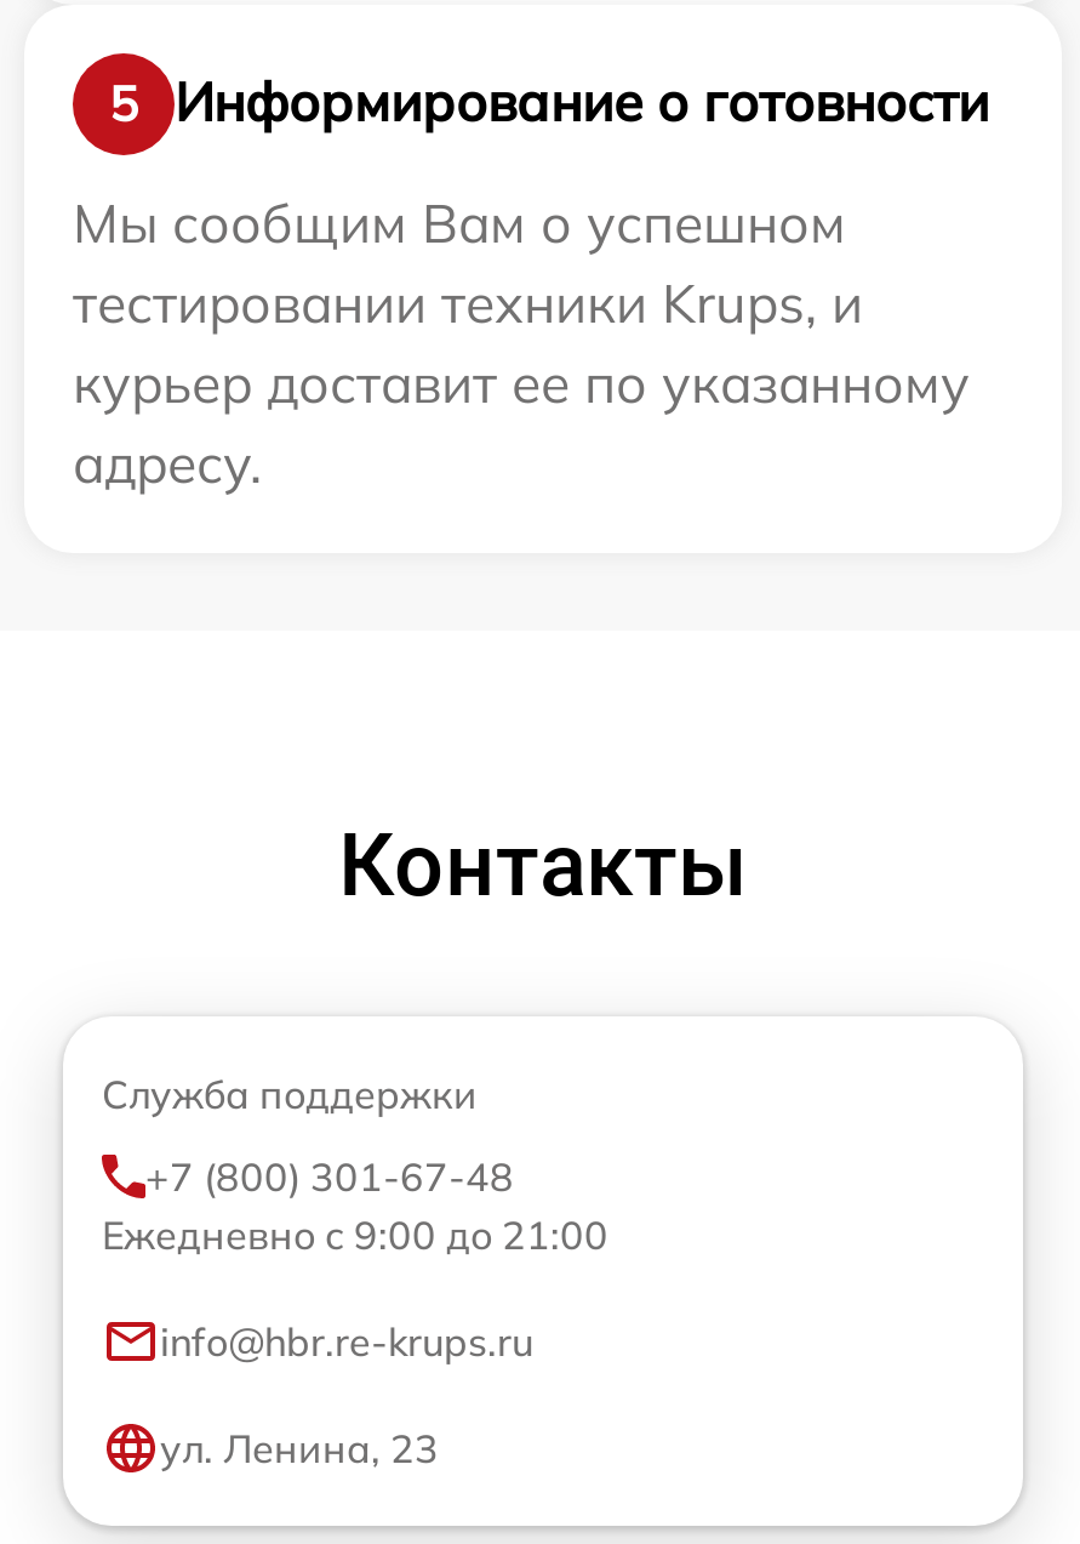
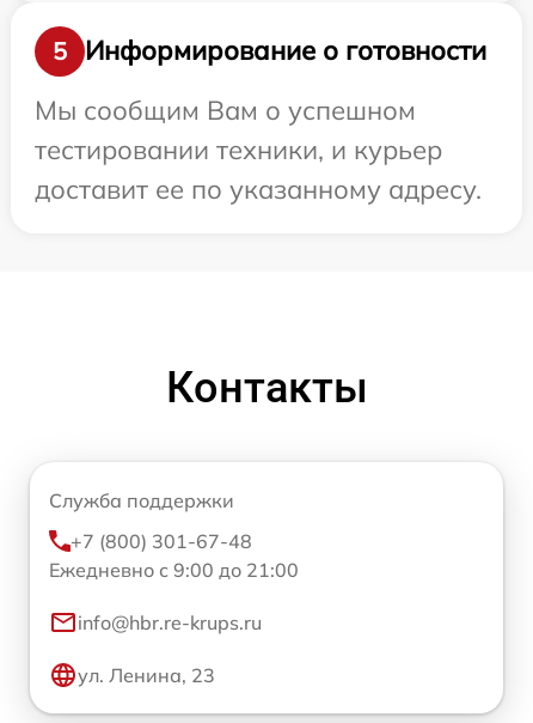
[73,268,970,496] тестировании техники Krups, и | курьер доставит ее по указанному | адресу. -> [35,132,482,205] тестировании техники, и курьер | доставит ее по указанному адресу.

